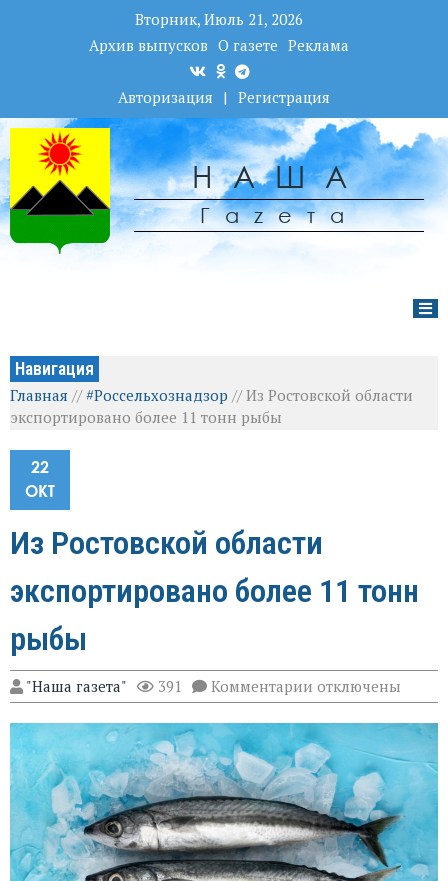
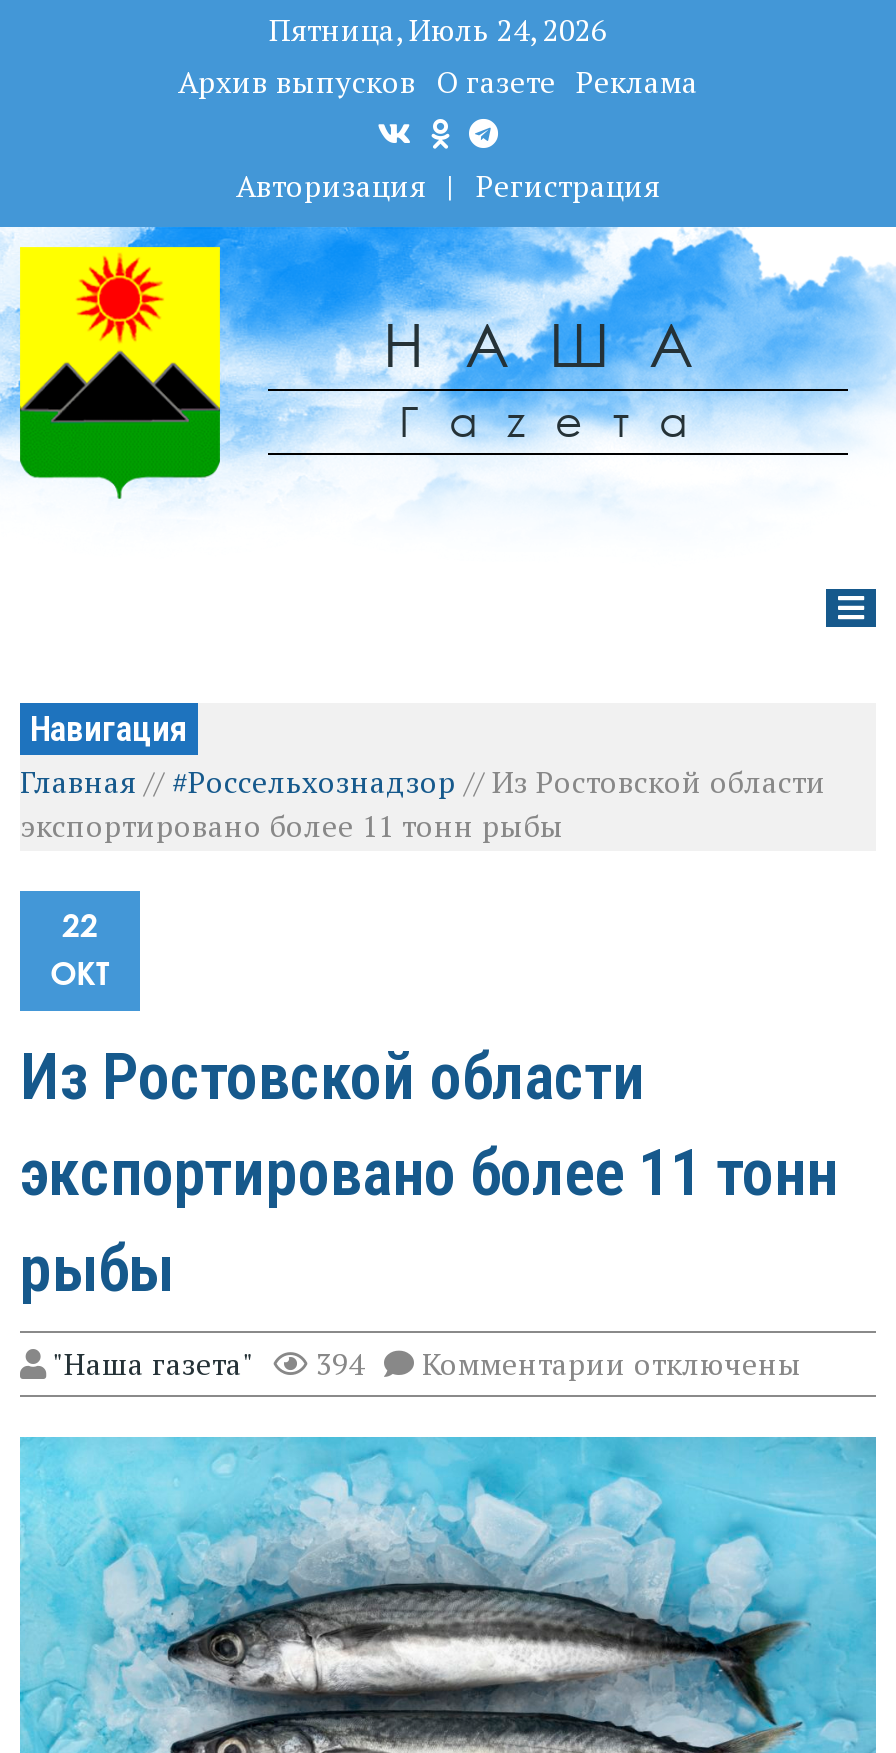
[135,9,303,29] Вторник, Июль 21, 2026 -> [269,9,607,49] Пятница, Июль 24, 2026
[158,676,182,696] 391 -> [316,1343,364,1383] 394

